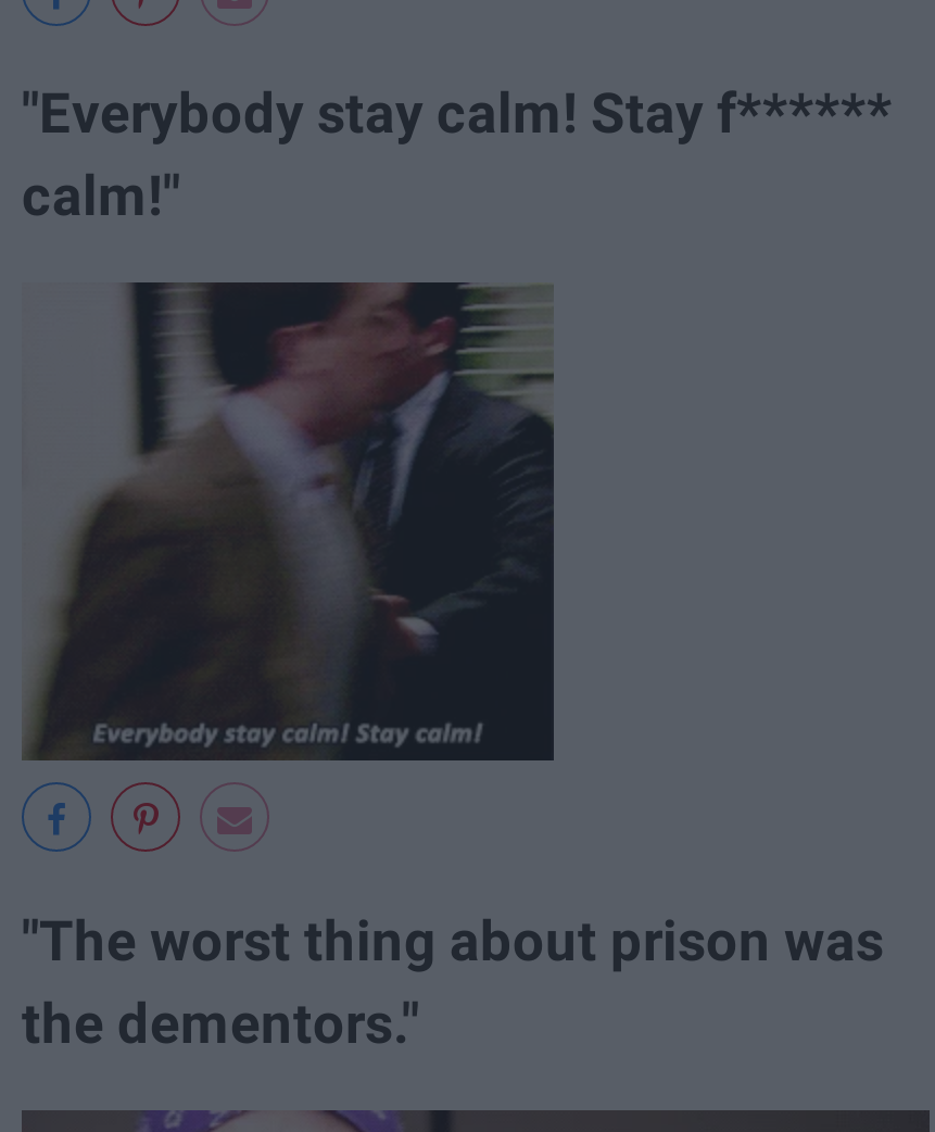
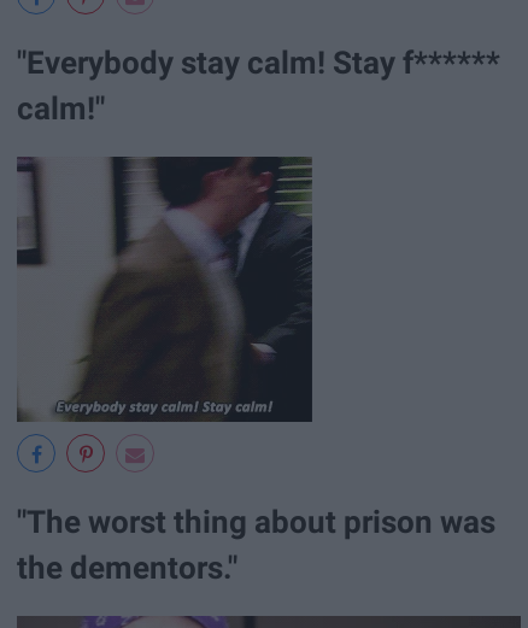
[22,280,554,760] [image] -> [16,155,313,422] [image]

